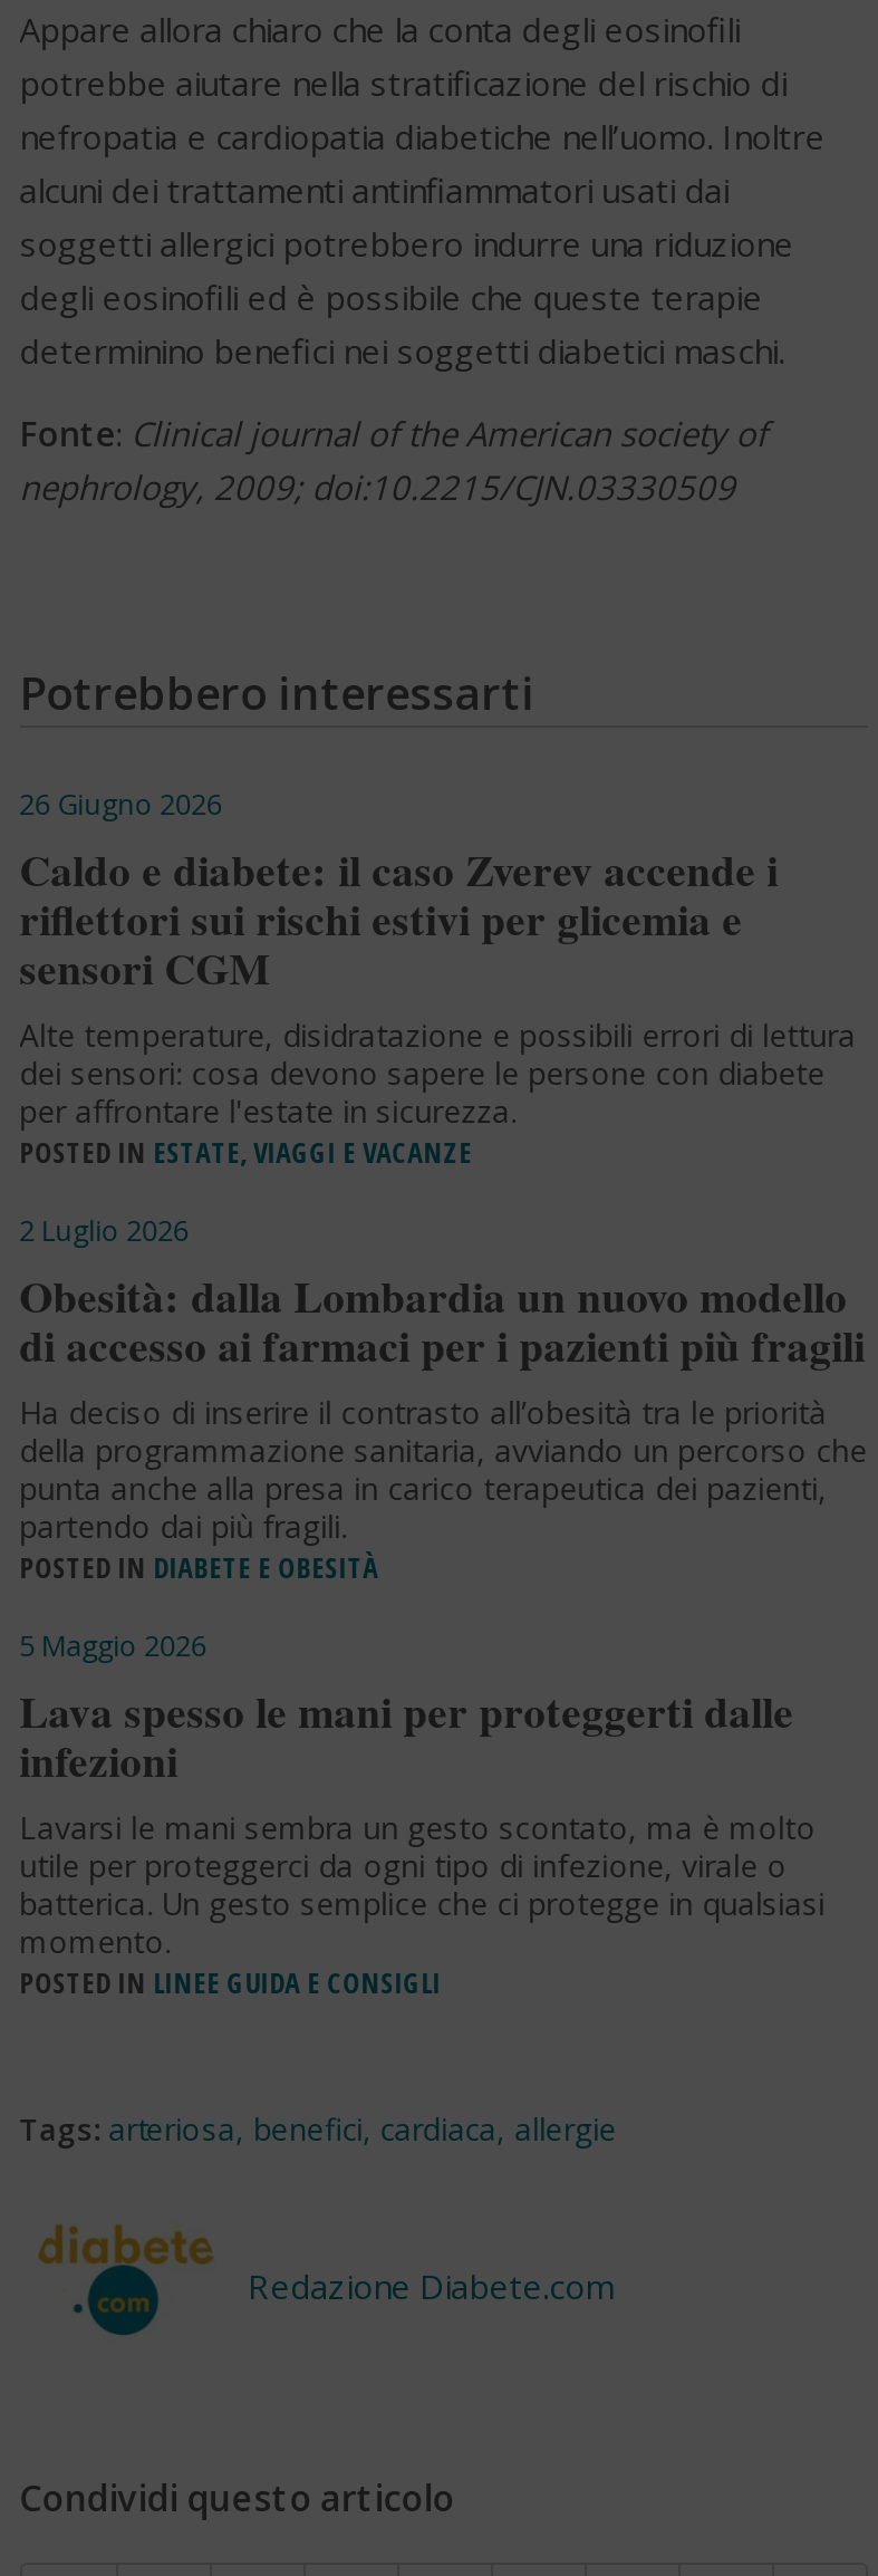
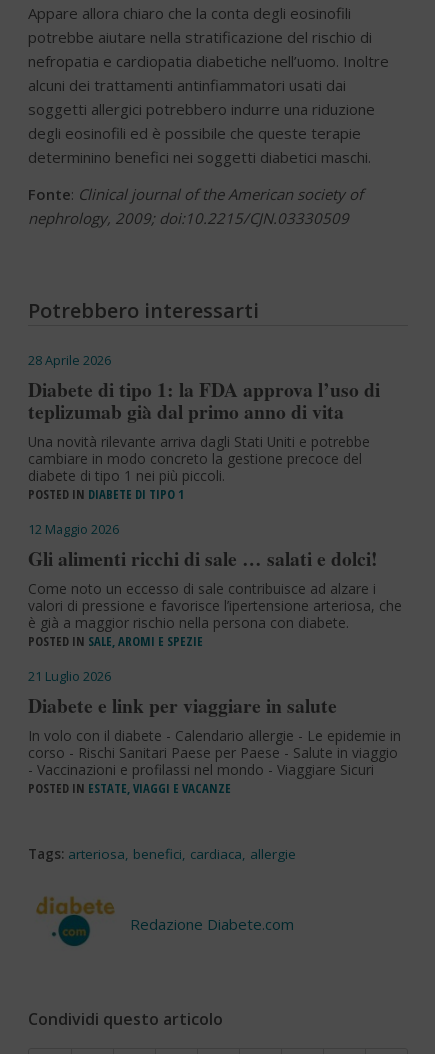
[19,784,856,1132] 26 Giugno 2026 | Caldo e diabete: il caso Zverev accende i | riflettori sui rischi estivi per glicemia e | sensori CGM | Alte temperature, disidratazione e possibili errori di lettura | dei sensori: cosa devono sapere le persone con diabete | per affrontare l'estate in sicurezza. -> [28,351,402,779] 28 Aprile 2026 | Diabete di tipo 1: la FDA approva l’uso di | teplizumab già dal primo anno di vita | Una novità rilevante arriva dagli Stati Uniti e potrebbe | cambiare in modo concreto la gestione precoce del | diabete di tipo 1 nei più piccoli. | POSTED IN DIABETE DI TIPO 1 | 12 Maggio 2026 | Gli alimenti ricchi di sale … salati e dolci! | Come noto un eccesso di sale contribuisce ad alzare i | valori di pressione e favorisce l’ipertensione arteriosa, che | è già a maggior rischio nella persona con diabete. | POSTED IN SALE, AROMI E SPEZIE | 21 Luglio 2026 | Diabete e link per viaggiare in salute | In volo con il diabete - Calendario allergie - Le epidemie in | corso - Rischi Sanitari Paese per Paese - Salute in viaggio | - Vaccinazioni e profilassi nel mondo - Viaggiare Sicuri
moved [19,1132,472,1172] -> [28,779,231,797]: POSTED IN ESTATE, VIAGGI E VACANZE
[19,1210,867,2003] 2 Luglio 2026 | Obesità: dalla Lombardia un nuovo modello | di accesso ai farmaci per i pazienti più fragili | Ha deciso di inserire il contrasto all’obesità tra le priorità | della programmazione sanitaria, avviando un percorso che | punta anche alla presa in carico terapeutica dei pazienti, | partendo dai più fragili. | POSTED IN DIABETE E OBESITÀ | 5 Maggio 2026 | Lava spesso le mani per proteggerti dalle | infezioni | Lavarsi le mani sembra un gesto scontato, ma è molto | utile per proteggerci da ogni tipo di infezione, virale o | batterica. Un gesto semplice che ci protegge in qualsiasi | momento. | POSTED IN LINEE GUIDA E CONSIGLI -> none

